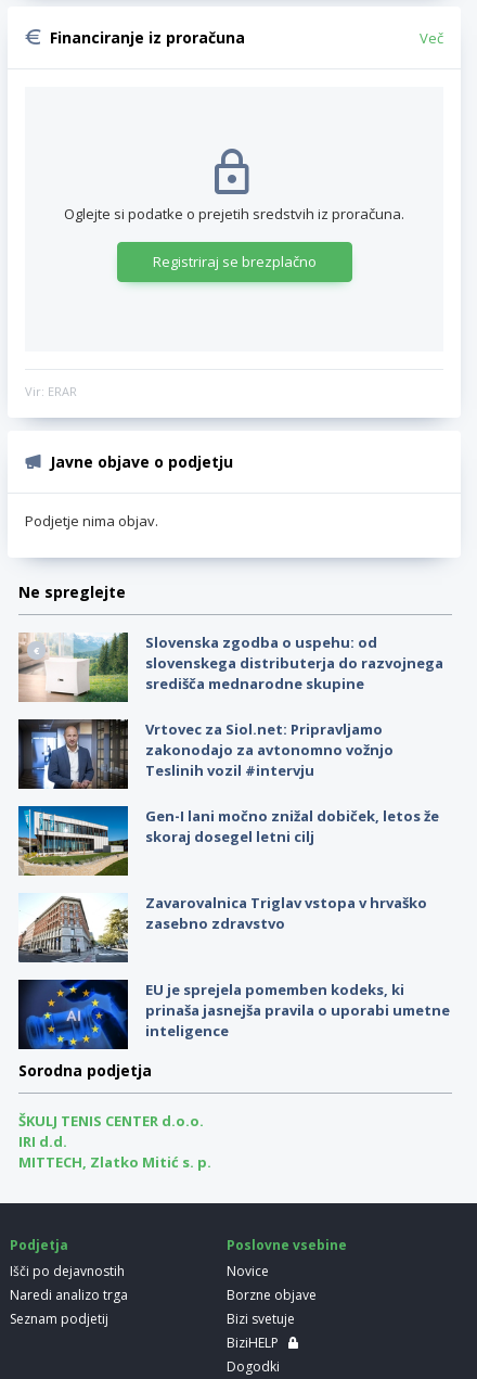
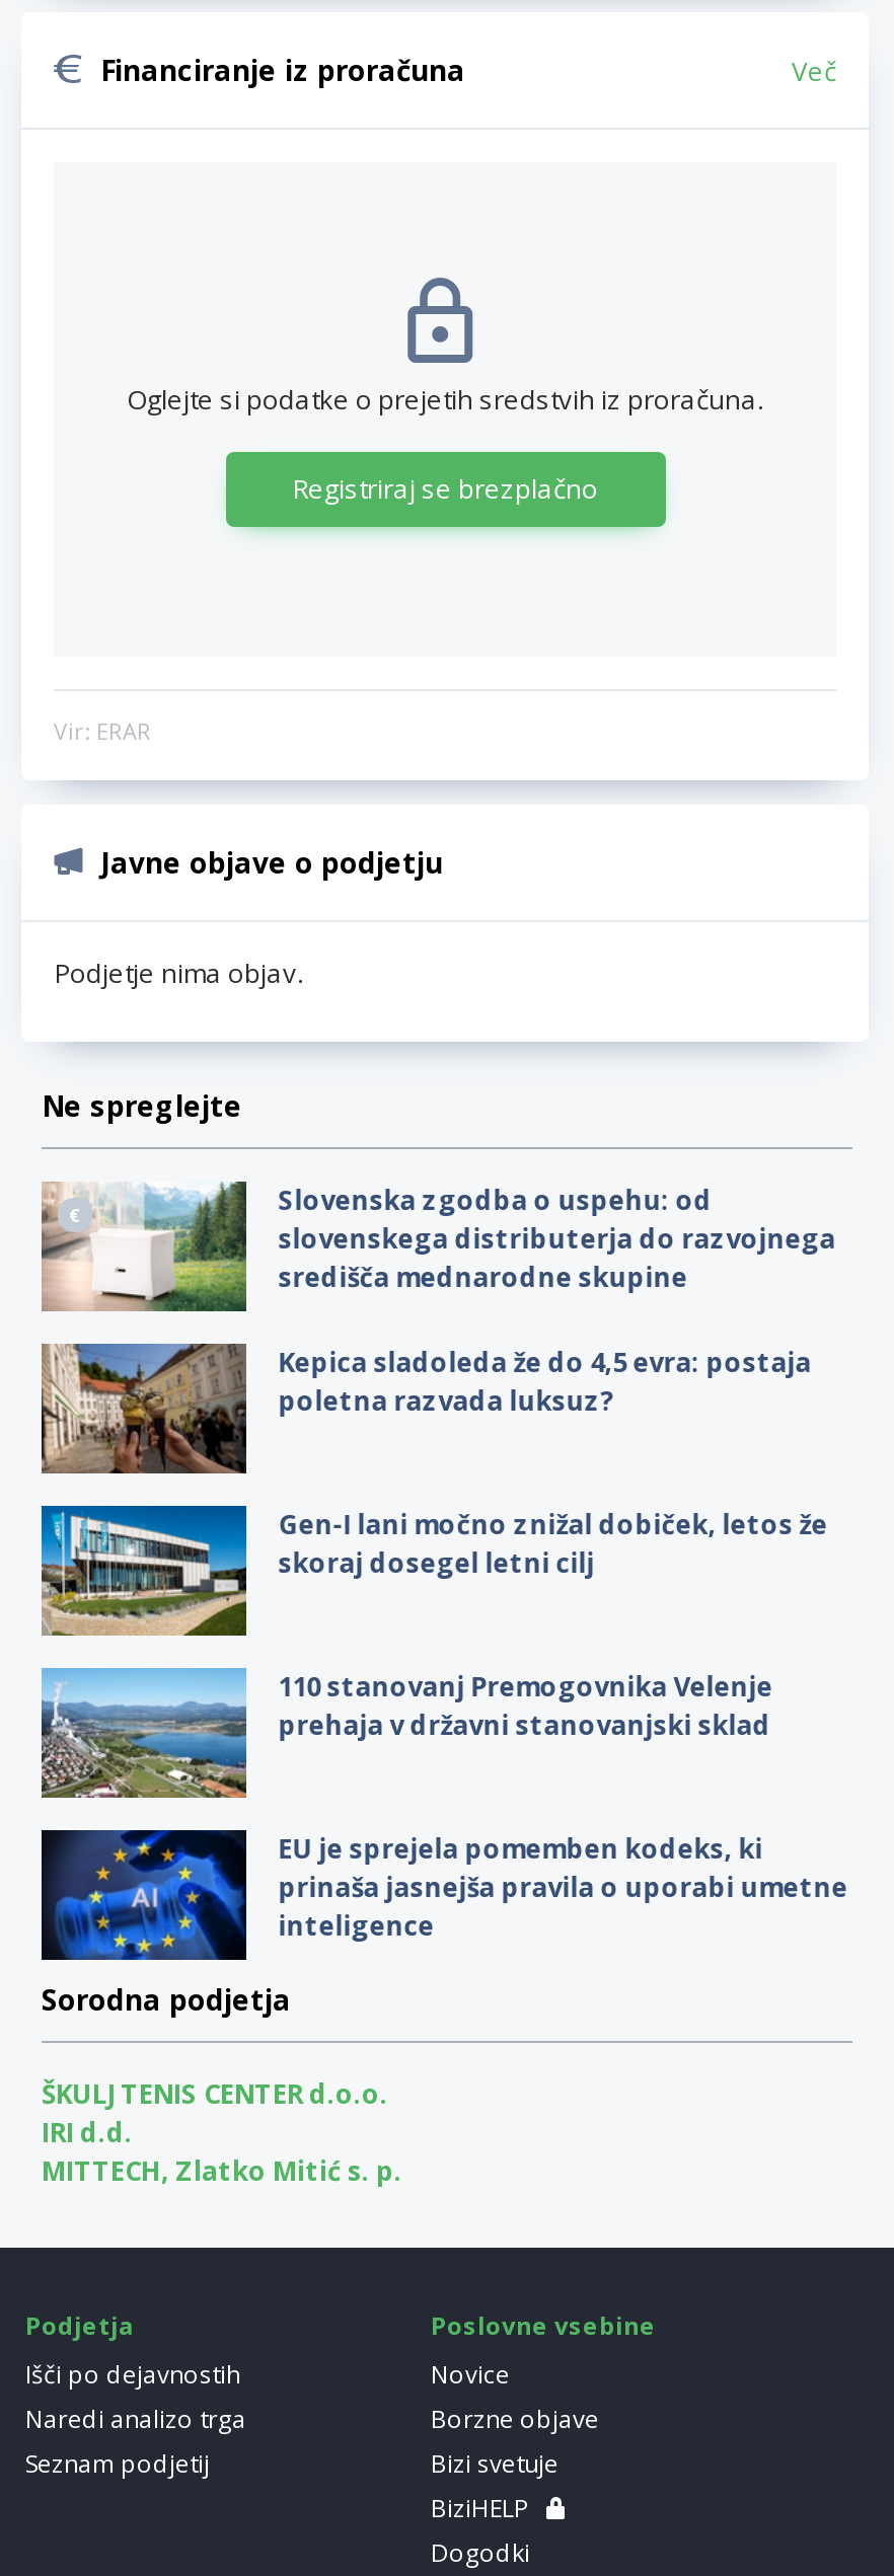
[17,718,393,790] [image] | Vrtovec za Siol.net: Pripravljamo | zakonodajo za avtonomno vožnjo | Teslinih vozil #intervju -> [40,1342,811,1475] [image] | Kepica sladoleda že do 4,5 evra: postaja | poletna razvada luksuz?
[18,893,427,963] [image] | Zavarovalnica Triglav vstopa v hrvaško | zasebno zdravstvo -> [40,1666,773,1800] [image] | 110 stanovanj Premogovnika Velenje | prehaja v državni stanovanjski sklad

